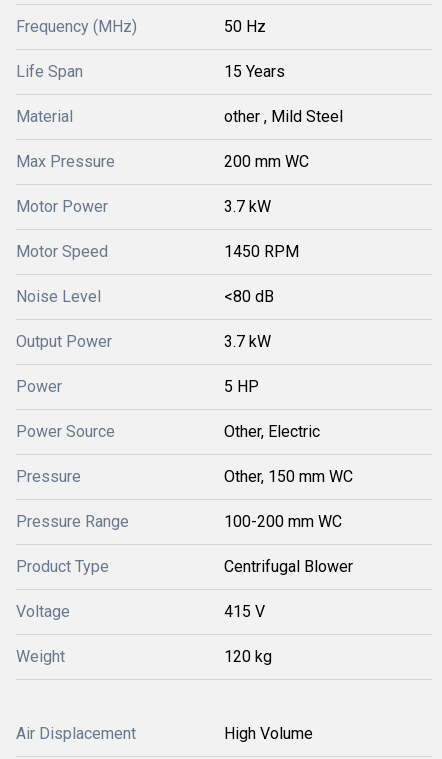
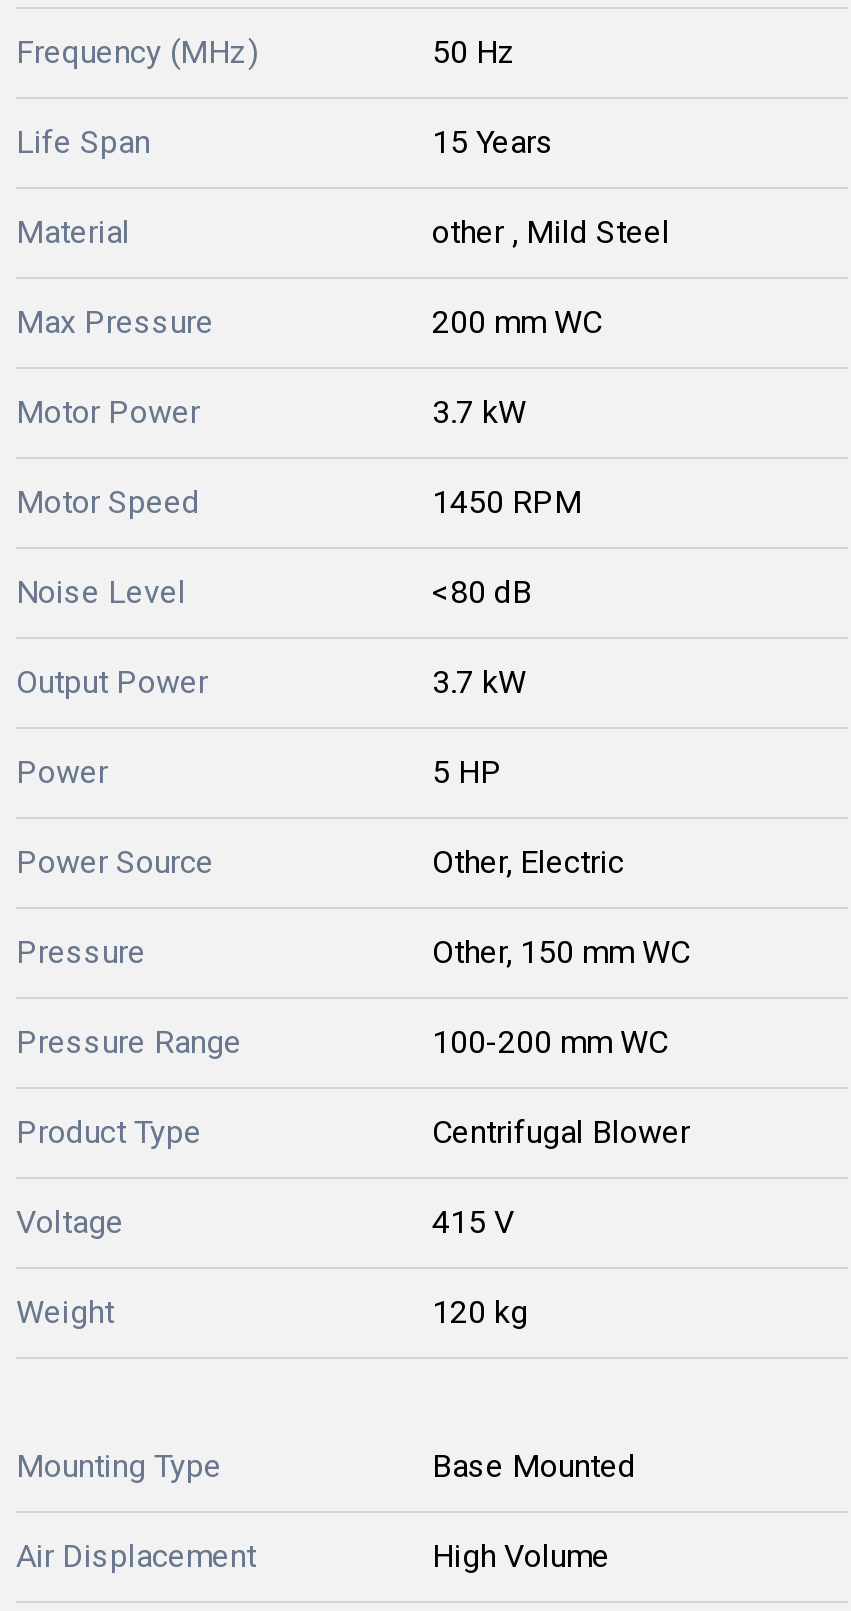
none -> [16,1447,636,1485] Mounting Type | Base Mounted

